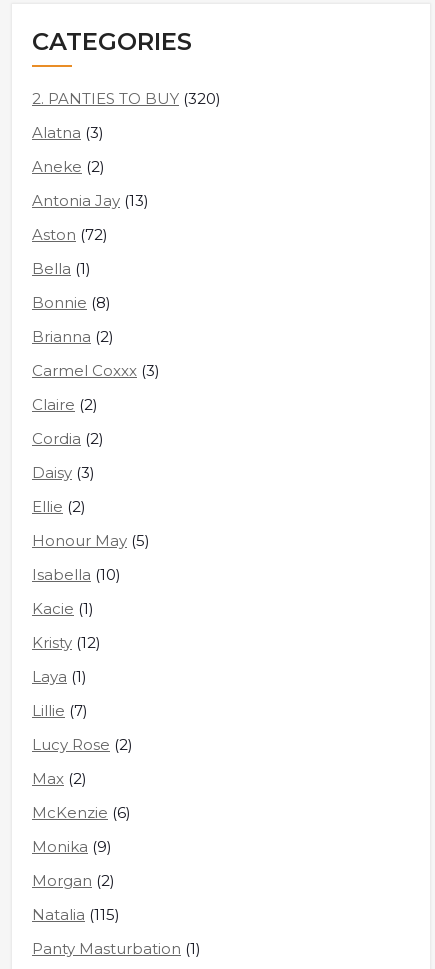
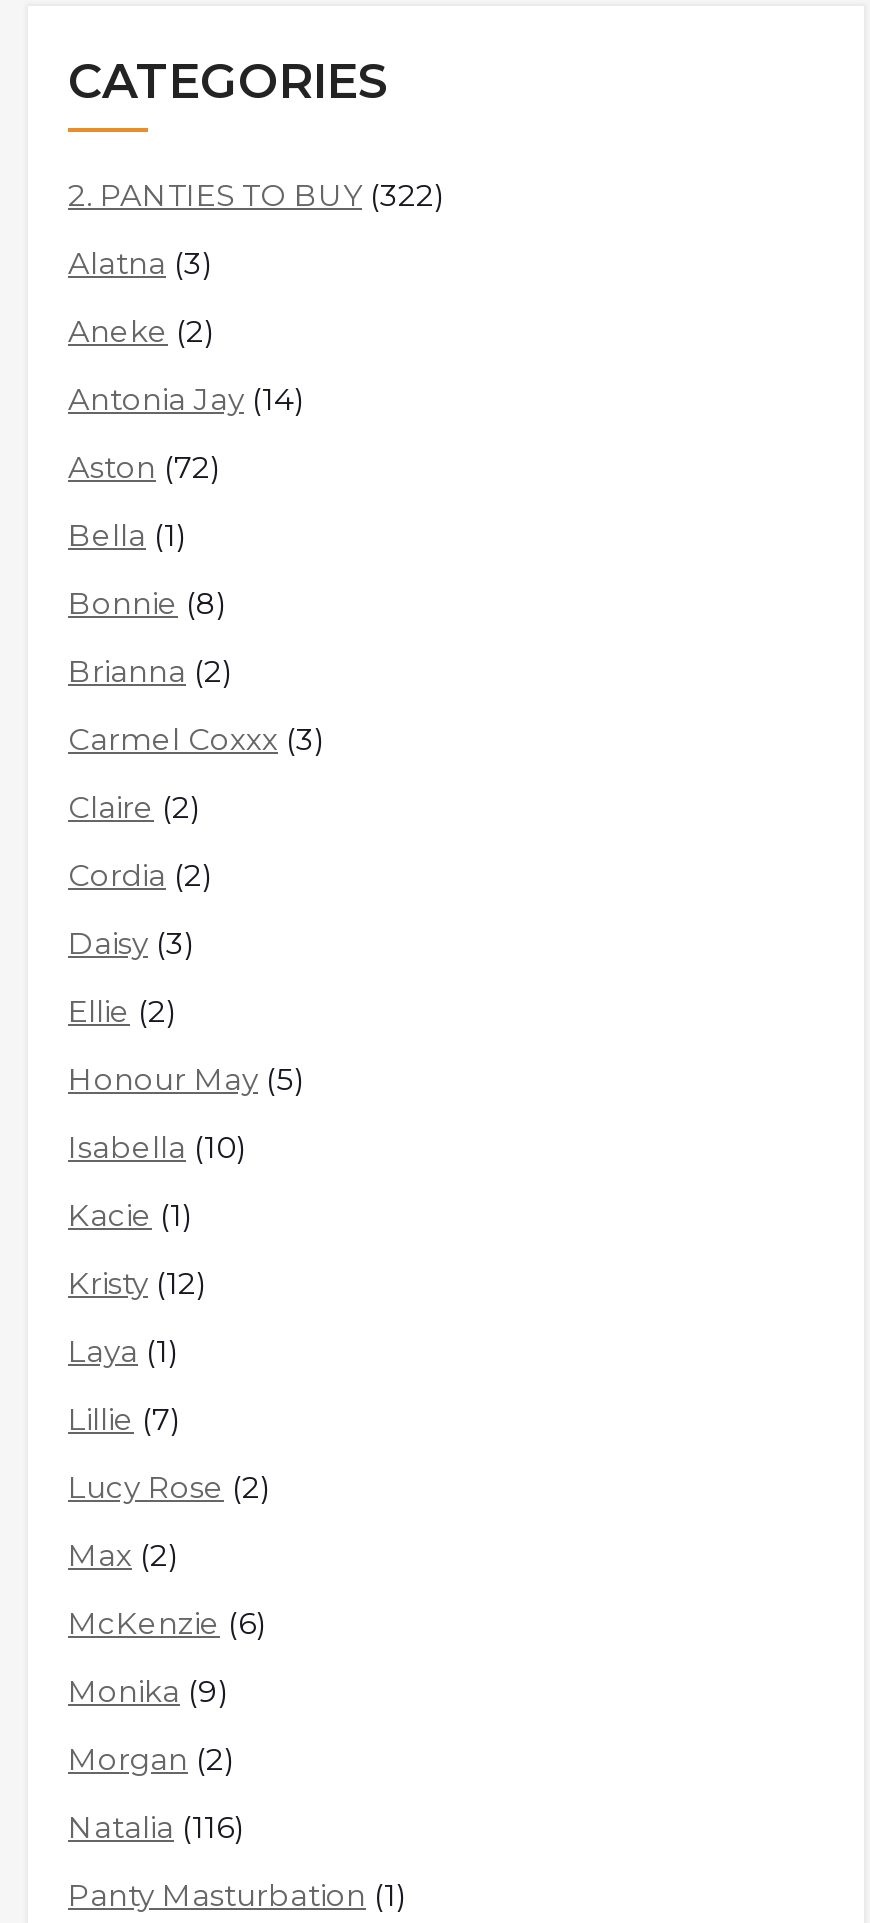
[32,89,221,108] 2. PANTIES TO BUY (320) -> [68,176,444,214] 2. PANTIES TO BUY (322)
[32,191,149,210] Antonia Jay (13) -> [68,380,304,418] Antonia Jay (14)
[32,905,120,924] Natalia (115) -> [68,1808,244,1846] Natalia (116)

